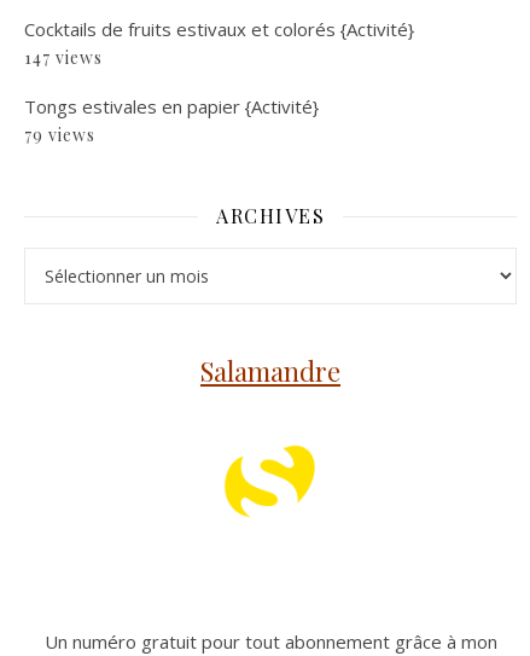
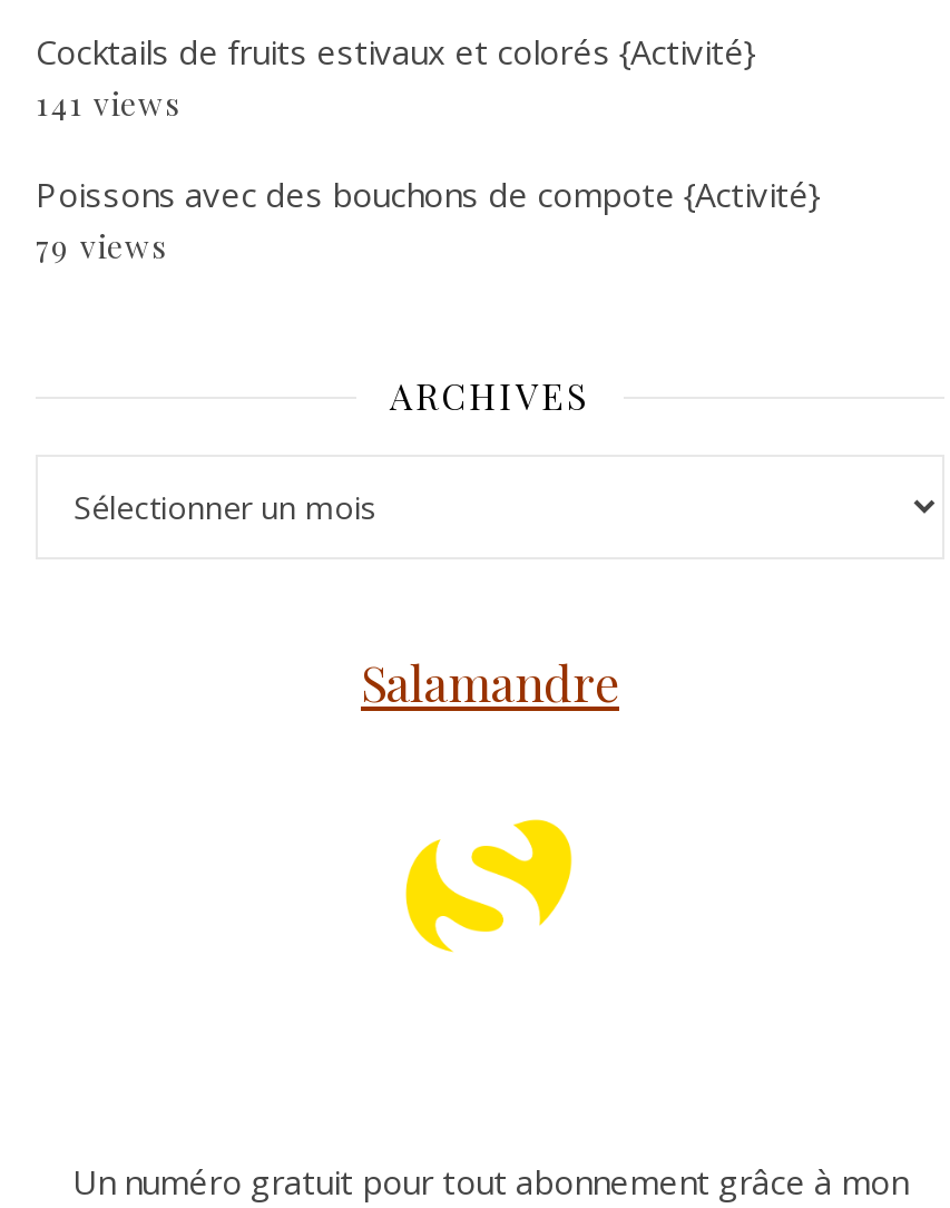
[24,47,103,69] 147 views -> [36,84,180,126] 141 views
[24,95,319,119] Tongs estivales en papier {Activité} -> [36,173,820,217] Poissons avec des bouchons de compote {Activité}

